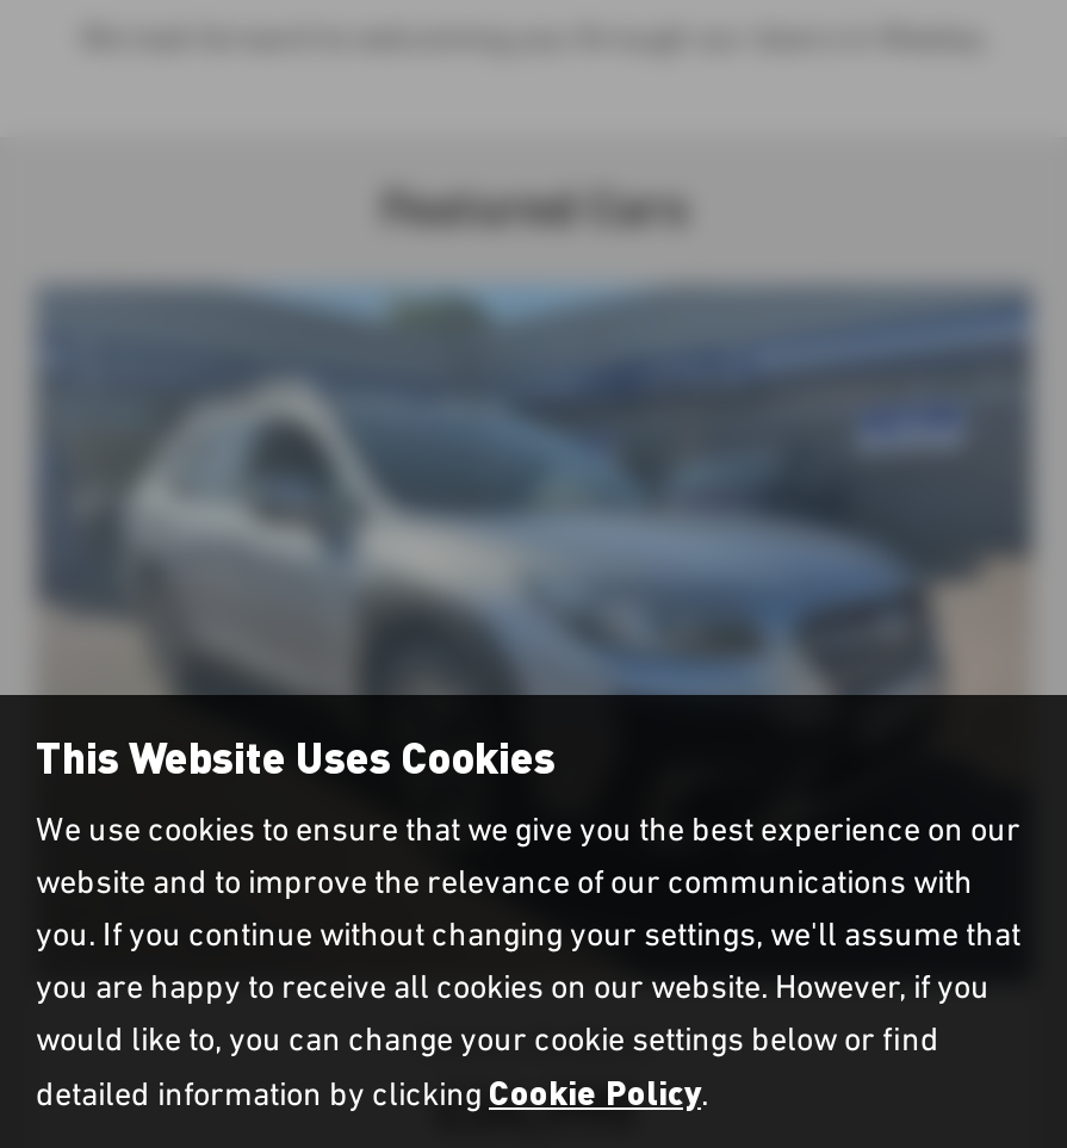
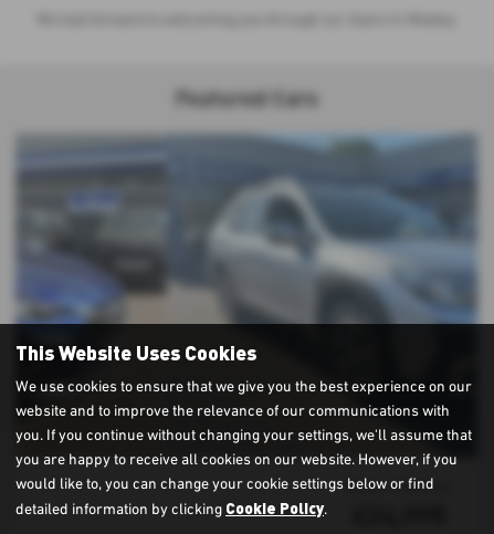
[36,283,1037,697] [image] -> [14,133,480,325] [image]

